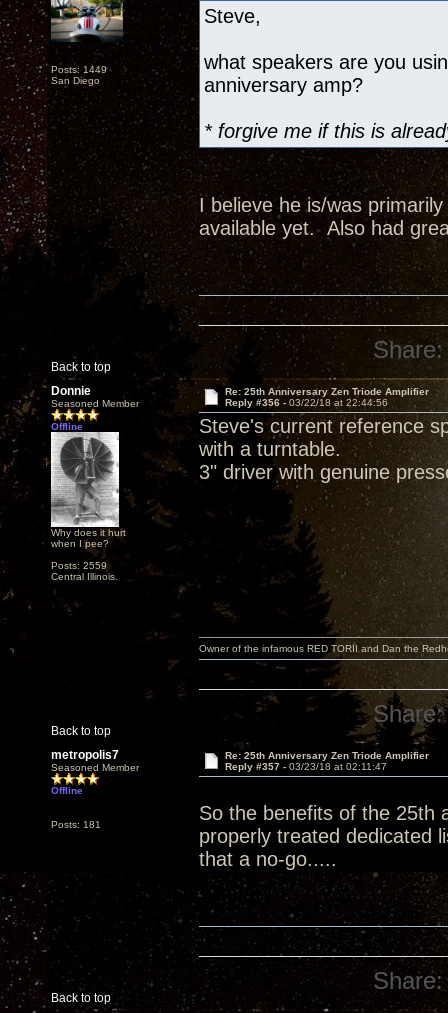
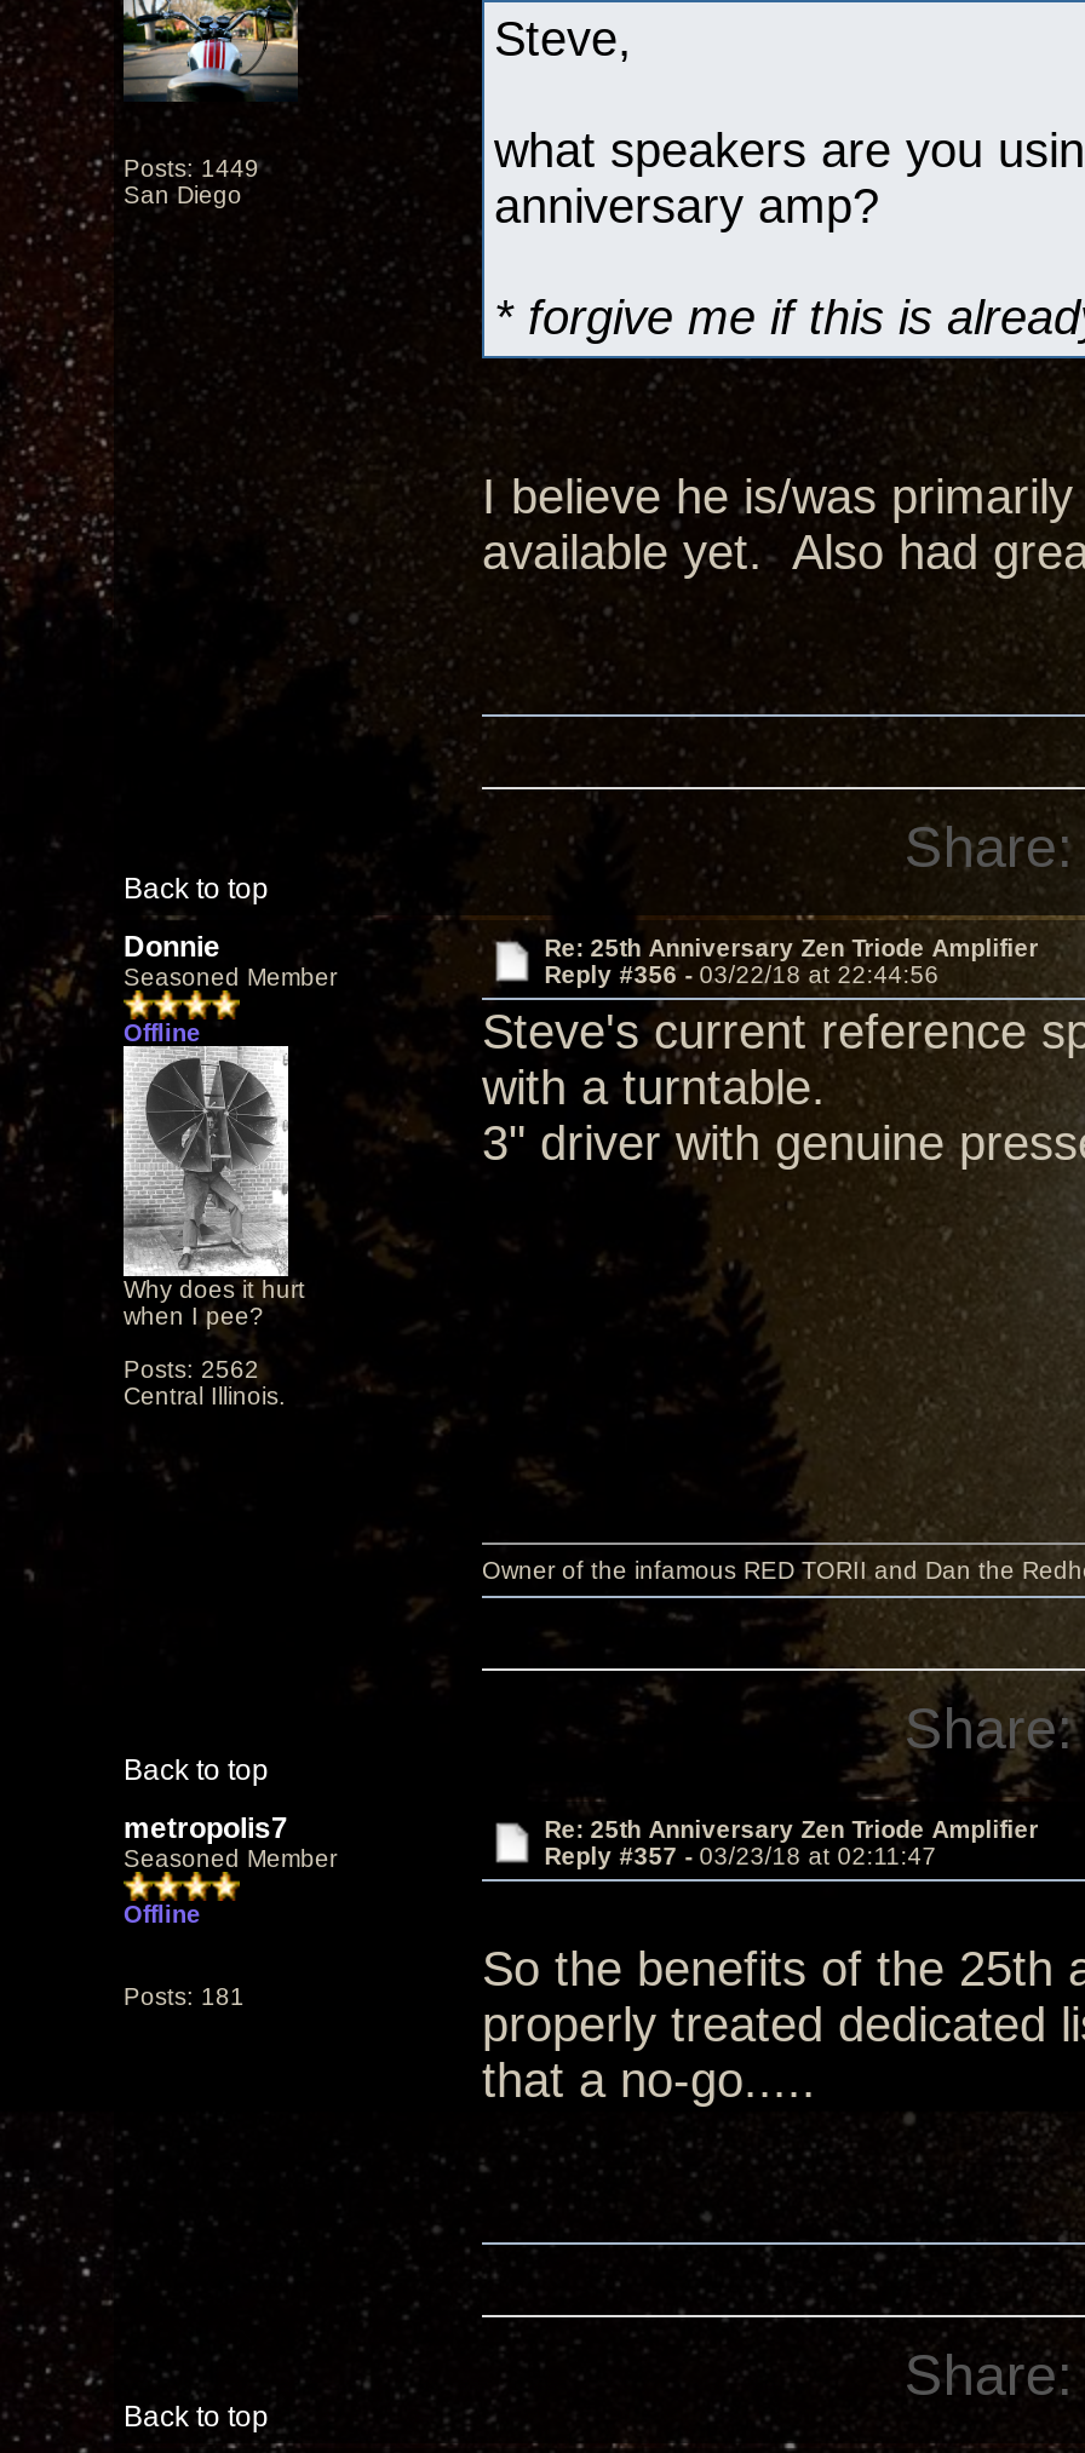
[51,560,107,571] Posts: 2559 -> [124,1356,259,1383] Posts: 2562

